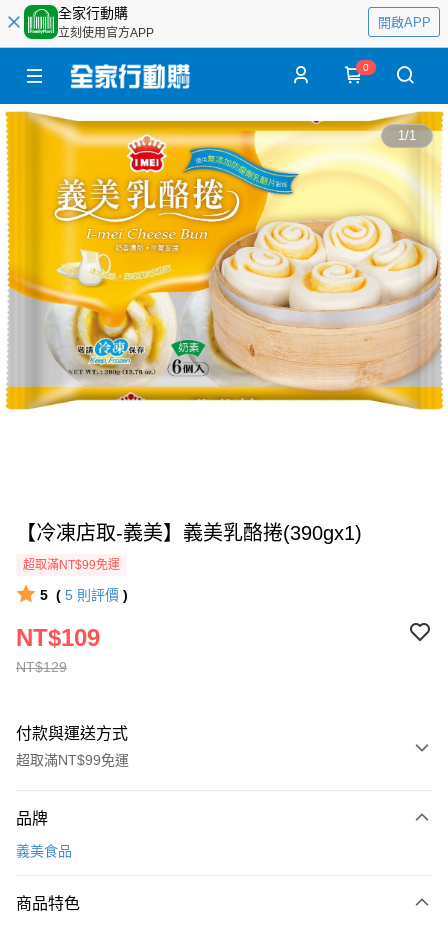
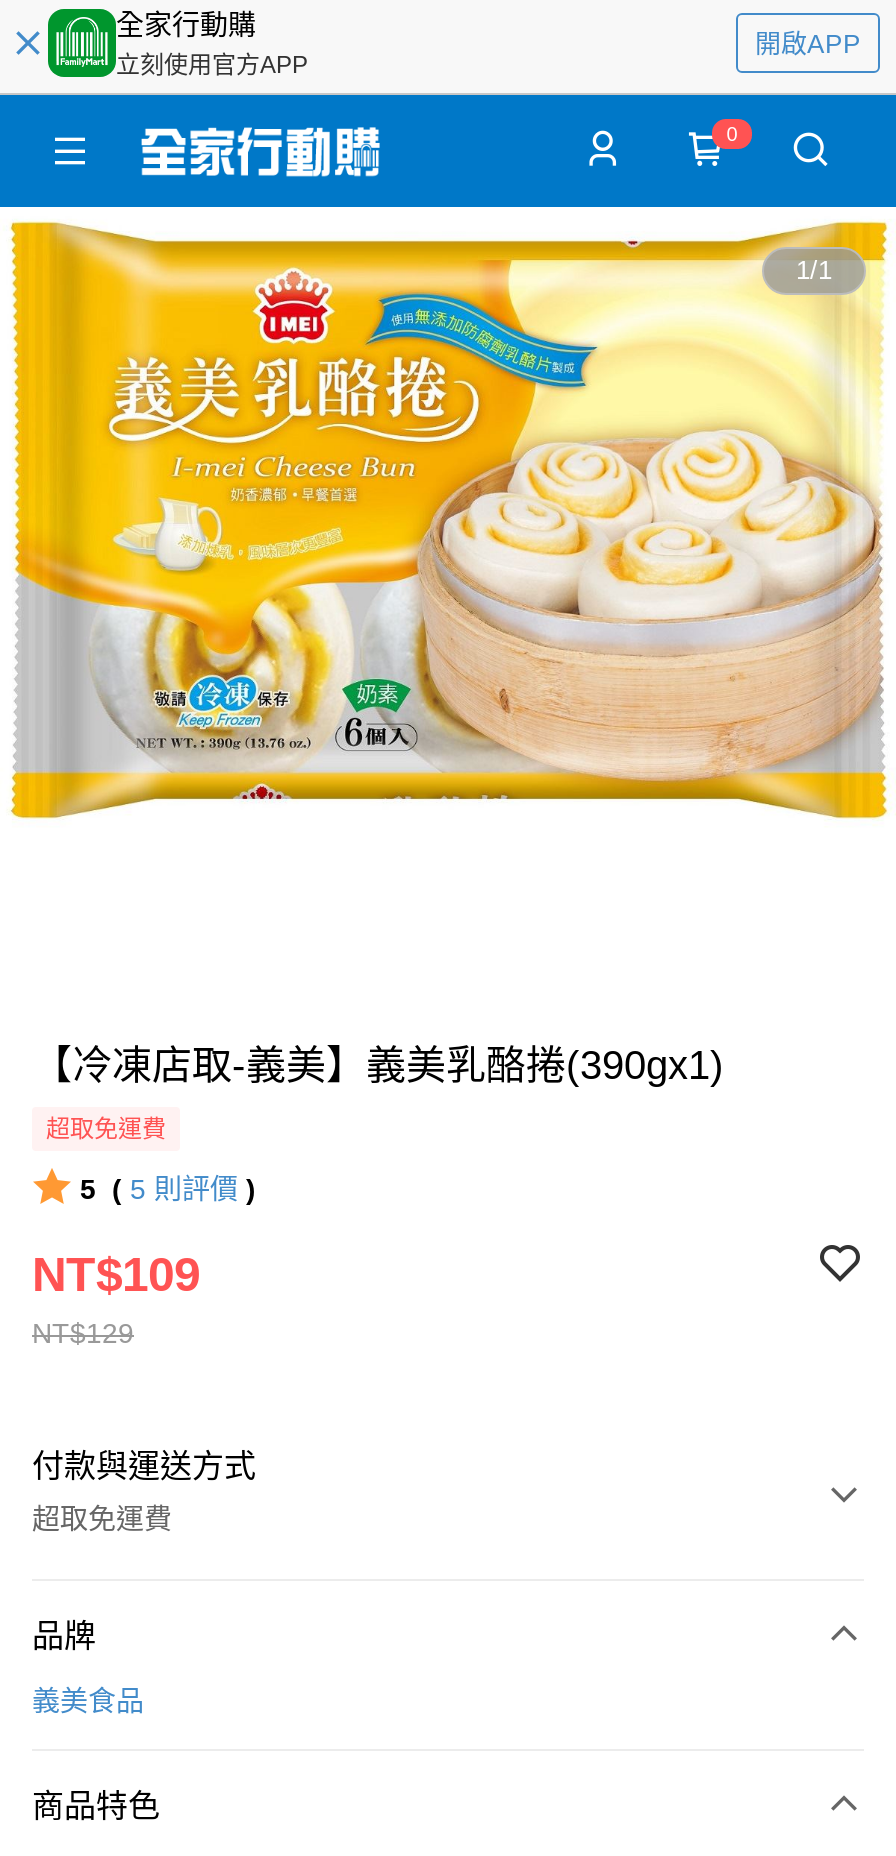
[23,558,120,572] 超取滿NT$99免運 -> [46,1115,166,1143] 超取免運費
[16,752,129,768] 超取滿NT$99免運 -> [32,1503,172,1535] 超取免運費

